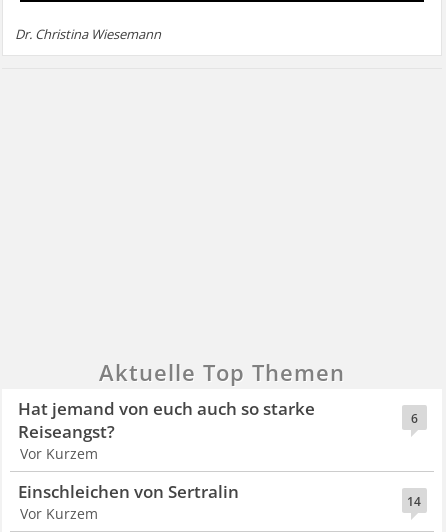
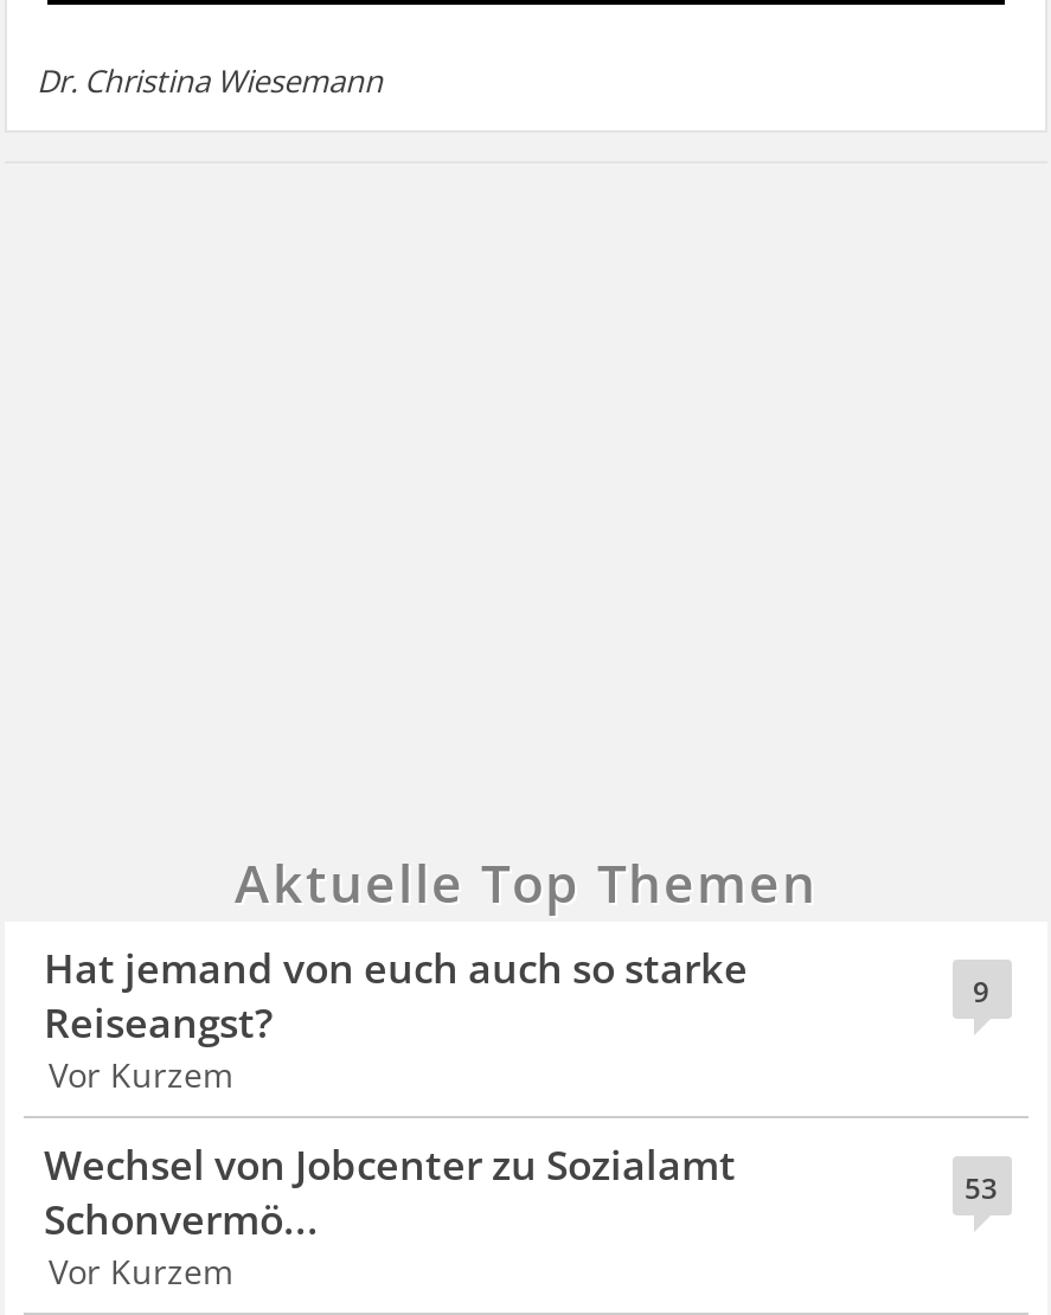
[410,410,417,427] 6 -> [973,971,989,1011] 9
[18,480,421,510] 14 | Einschleichen von Sertralin -> [44,1137,998,1246] 53 | Wechsel von Jobcenter zu Sozialamt | Schonvermö...

